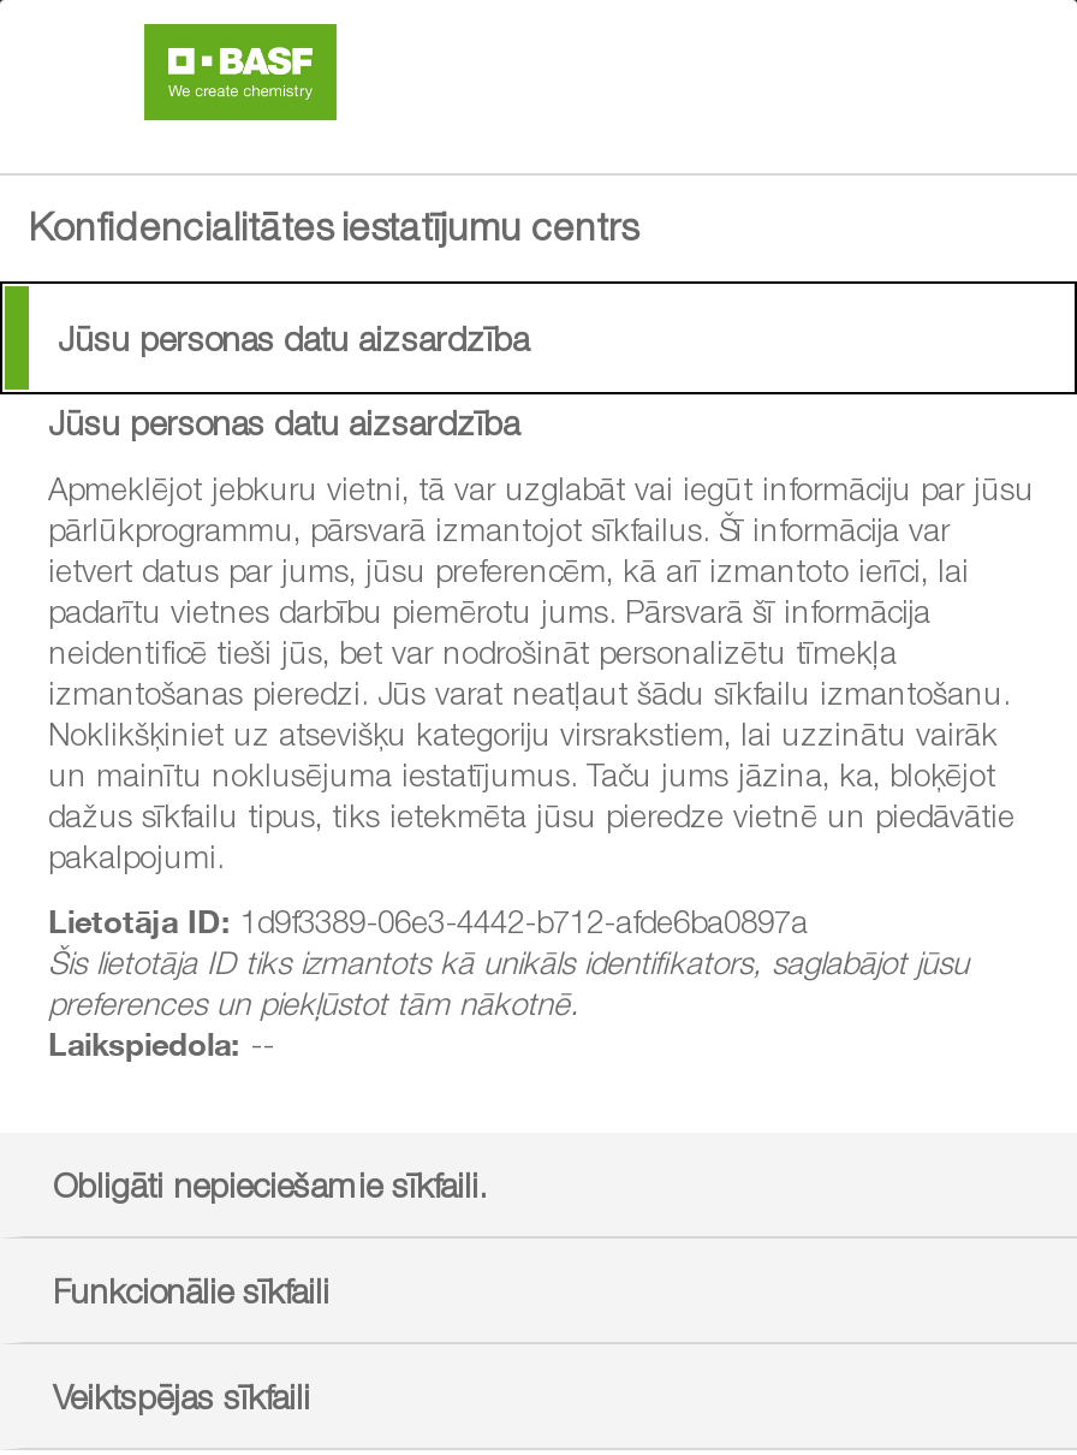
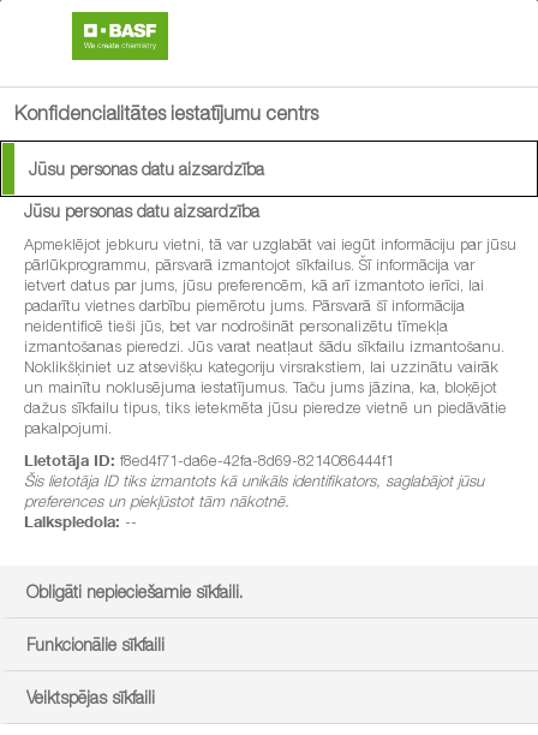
[48,902,808,943] Lietotāja ID: 1d9f3389-06e3-4442-b712-afde6ba0897a -> [24,450,394,471] Lietotāja ID: f8ed4f71-da6e-42fa-8d69-8214086444f1

